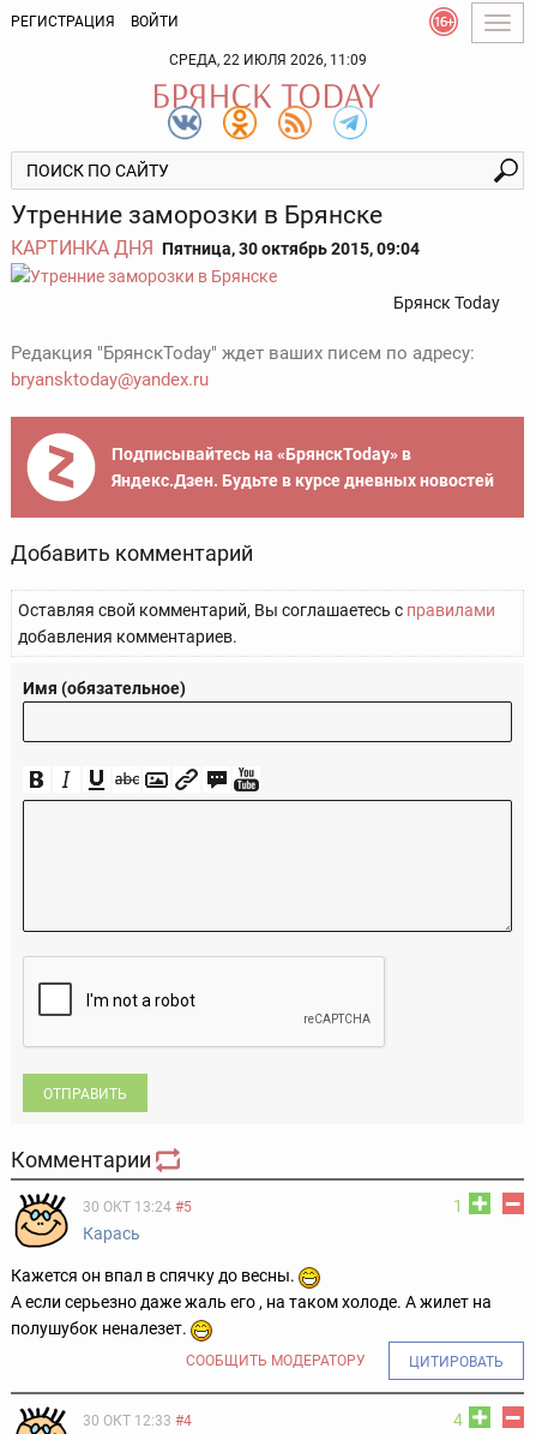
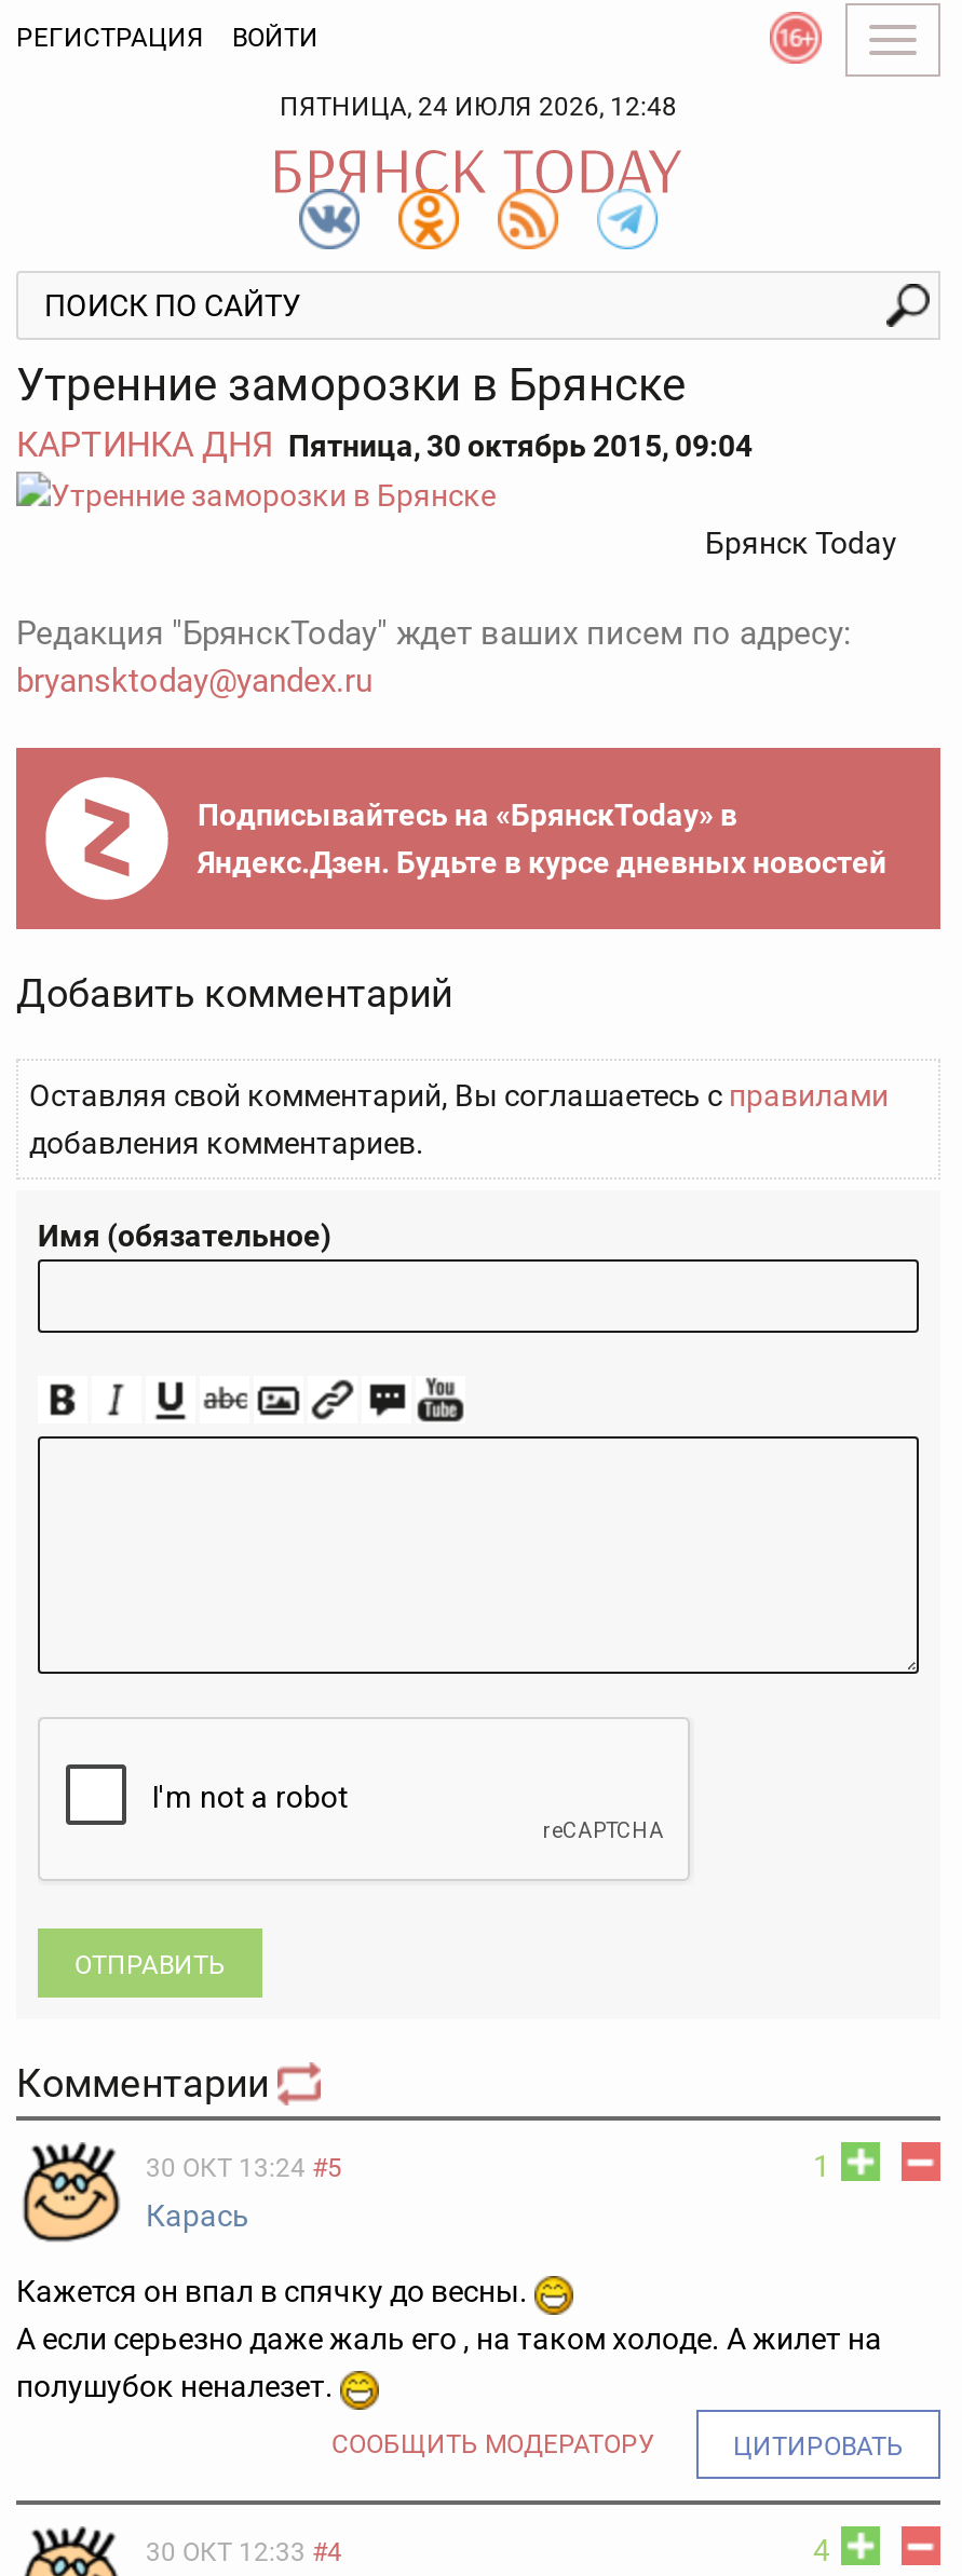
[168,52,366,68] СРЕДА, 22 ИЮЛЯ 2026, 11:09 -> [280,92,677,122] ПЯТНИЦА, 24 ИЮЛЯ 2026, 12:48

